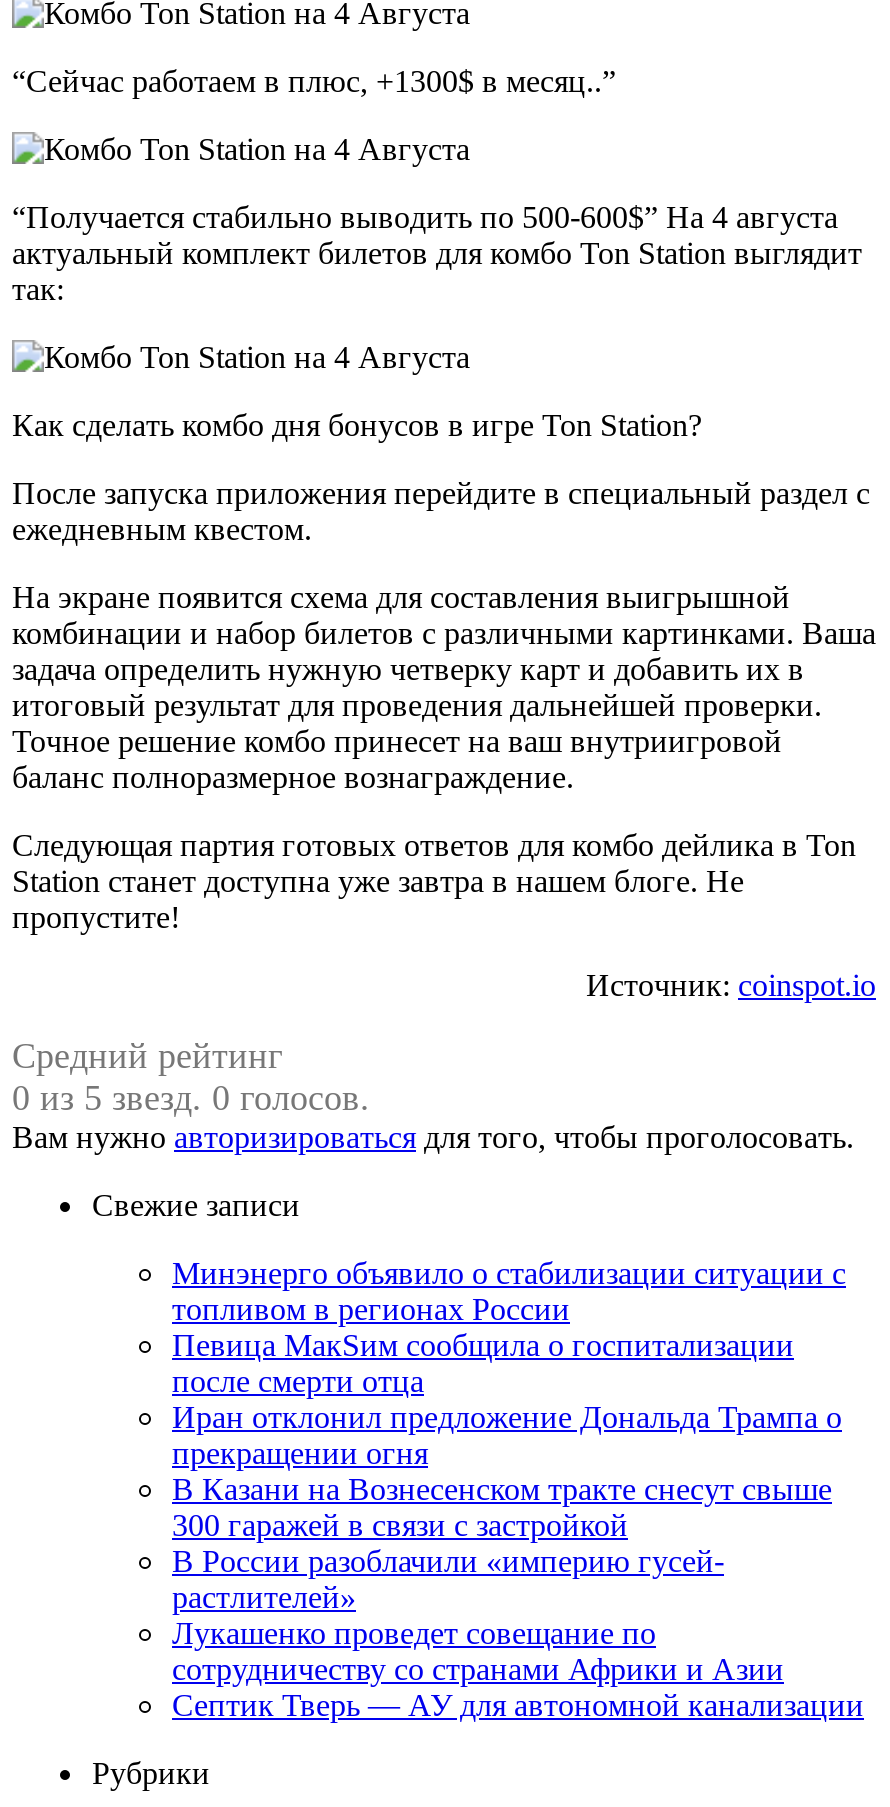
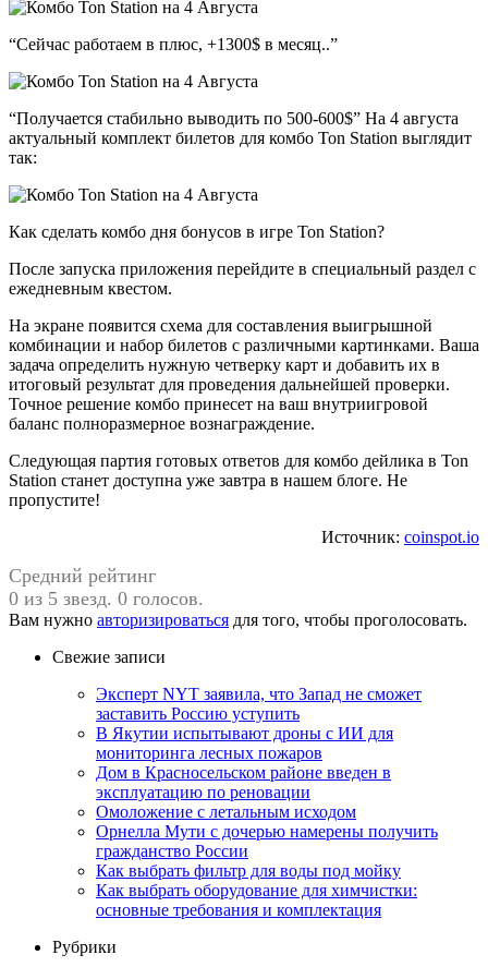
[172,1256,864,1722] Минэнерго объявило о стабилизации ситуации с | топливом в регионах России | Певица МакSим сообщила о госпитализации | после смерти отца | Иран отклонил предложение Дональда Трампа о | прекращении огня | В Казани на Вознесенском тракте снесут свыше | 300 гаражей в связи с застройкой | В России разоблачили «империю гусей- | растлителей» | Лукашенко проведет совещание по | сотрудничеству со странами Африки и Азии | Септик Тверь — АУ для автономной канализации -> [96,684,438,919] Эксперт NYT заявила, что Запад не сможет | заставить Россию уступить | В Якутии испытывают дроны с ИИ для | мониторинга лесных пожаров | Дом в Красносельском районе введен в | эксплуатацию по реновации | Омоложение с летальным исходом | Орнелла Мути с дочерью намерены получить | гражданство России | Как выбрать фильтр для воды под мойку | Как выбрать оборудование для химчистки: | основные требования и комплектация

